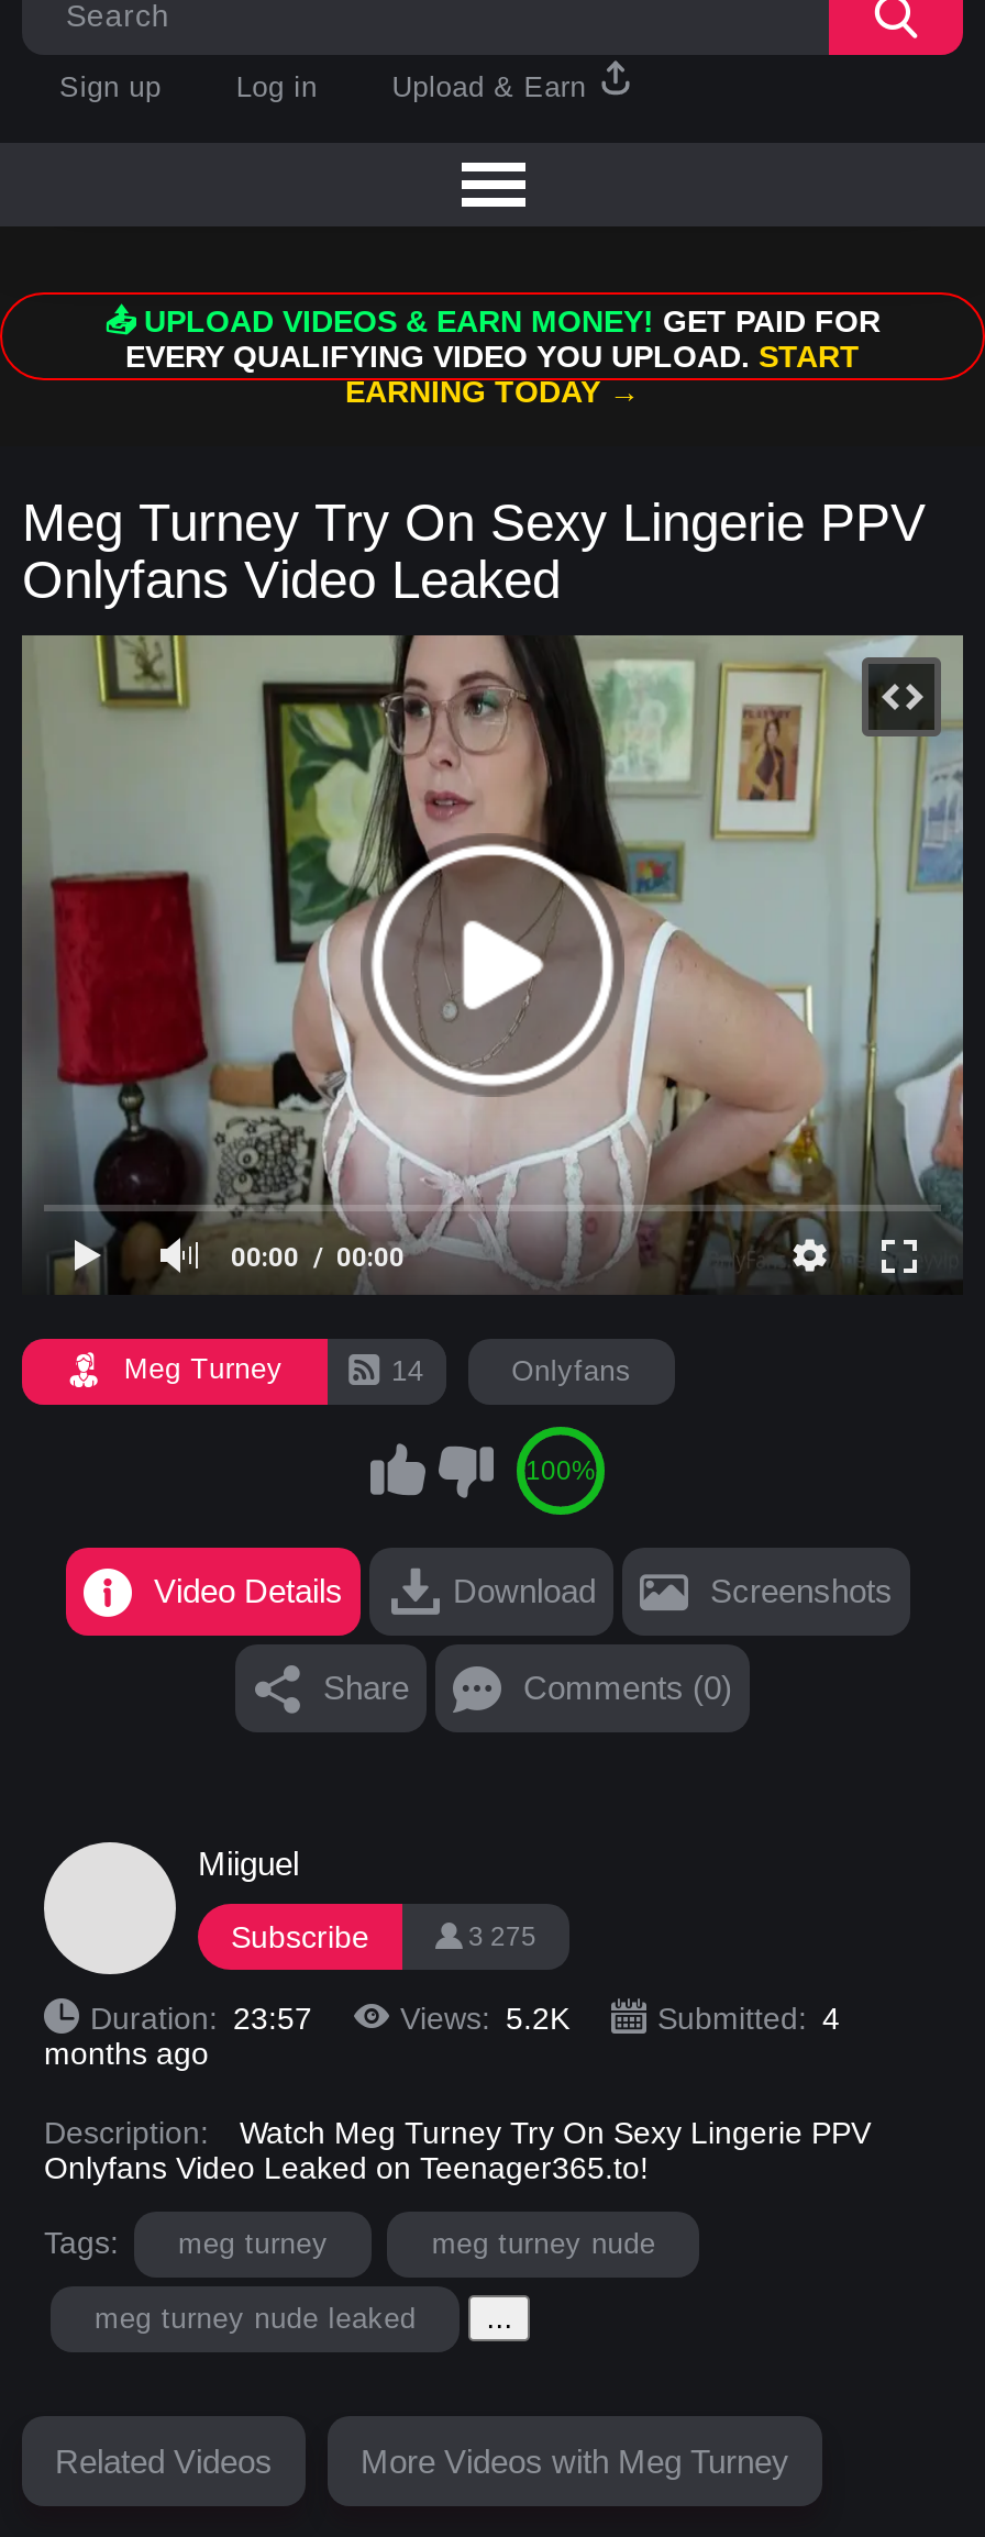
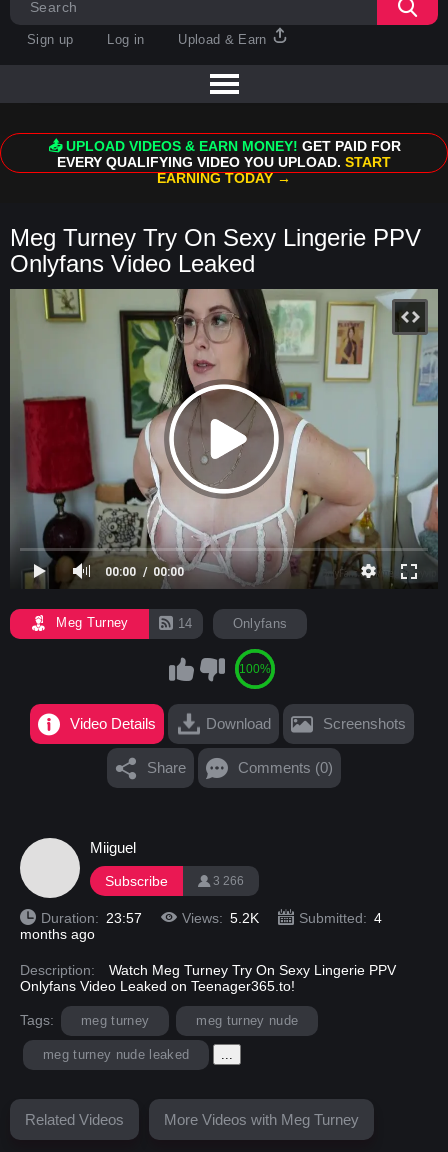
[468,1922,536,1952] 3 275 -> [213,874,244,888] 3 266

